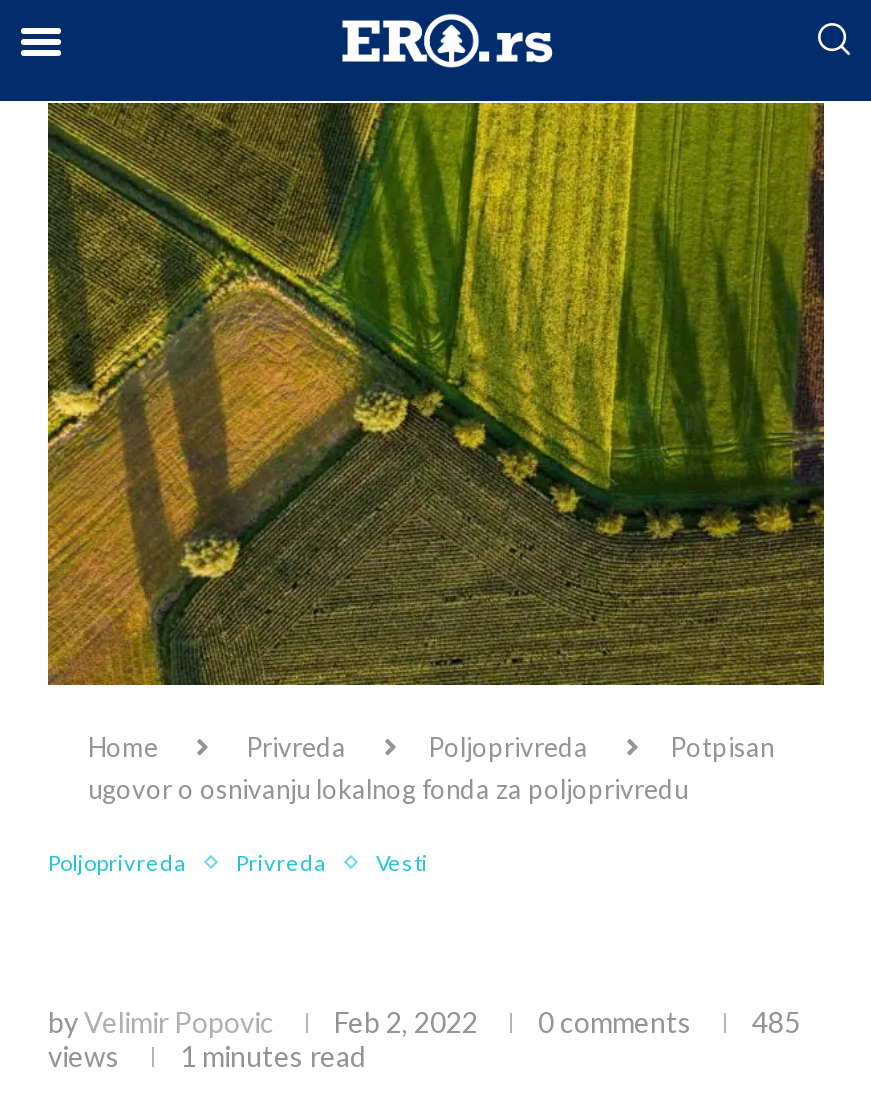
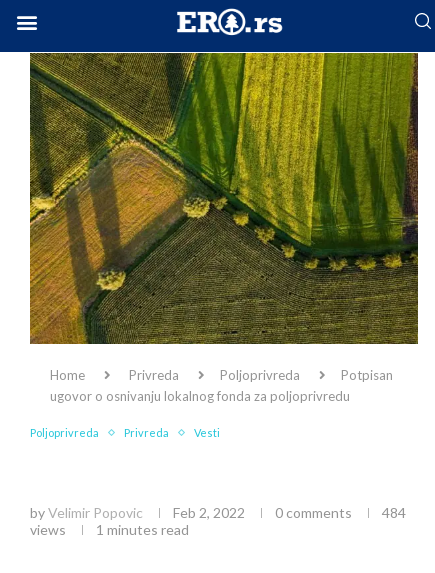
[752,1005,800,1039] 485 -> [382,504,406,521] 484

